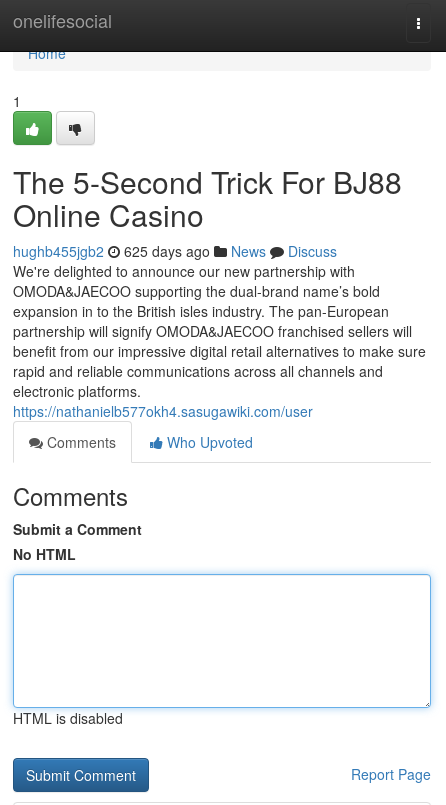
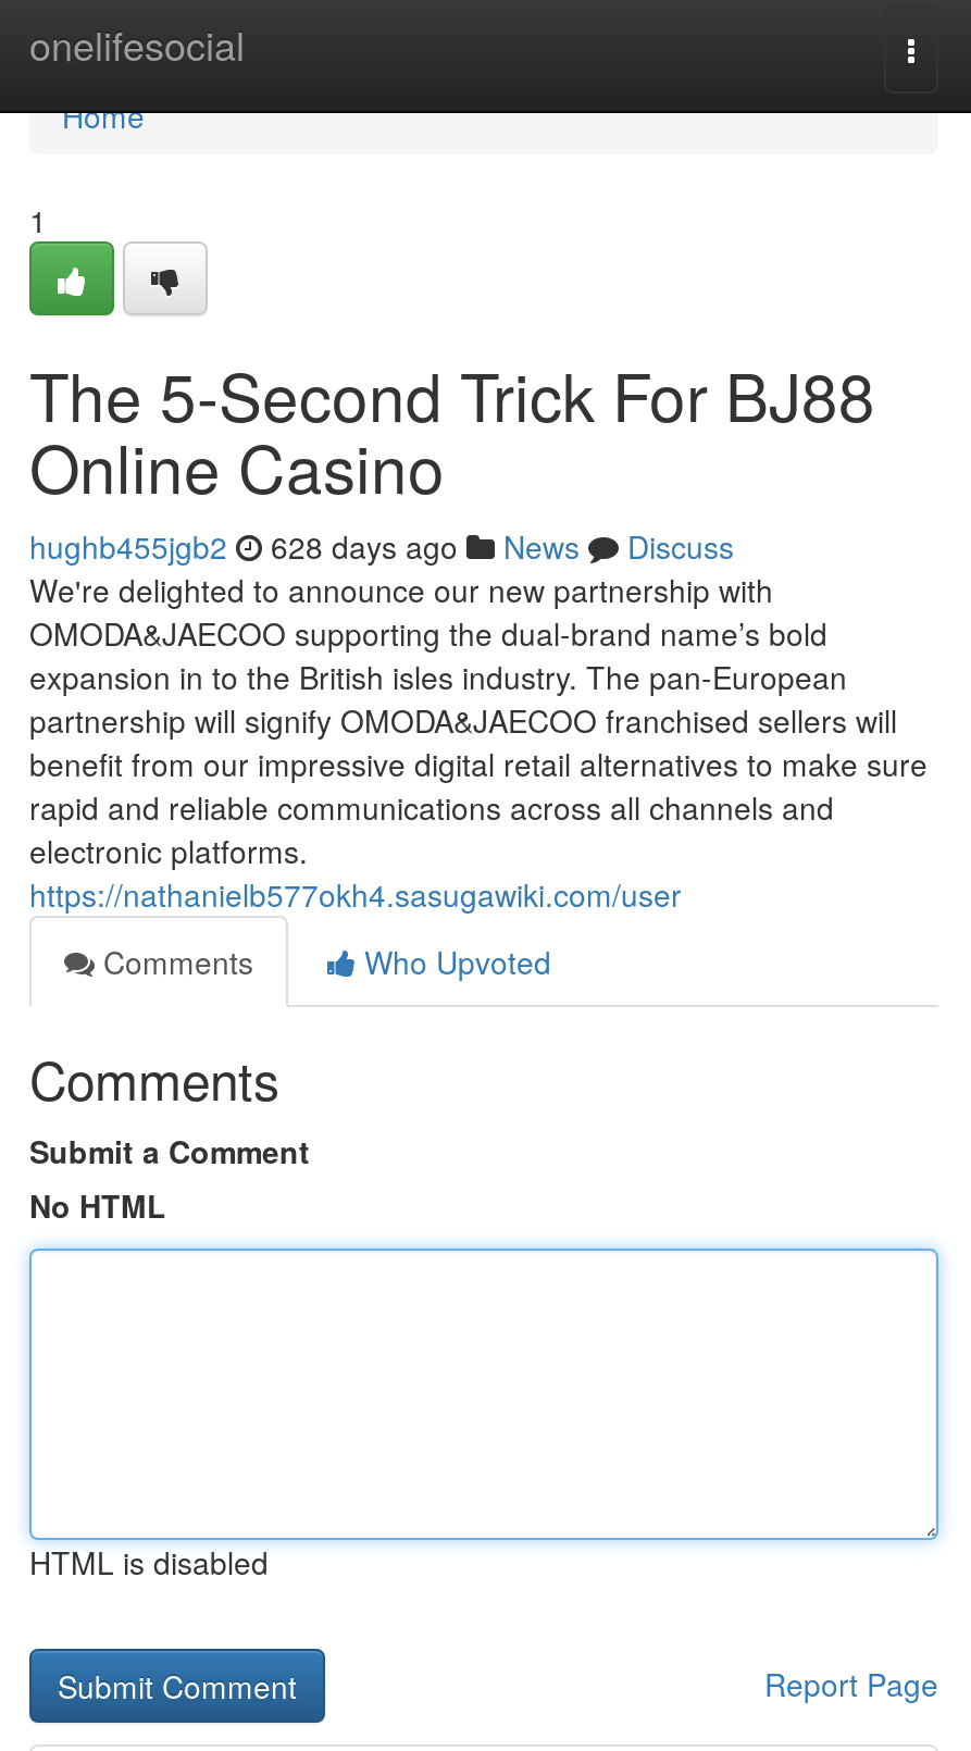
[13,241,337,261] hughb455jgb2 625 days ago News Discuss -> [29,524,734,568] hughb455jgb2 628 days ago News Discuss

